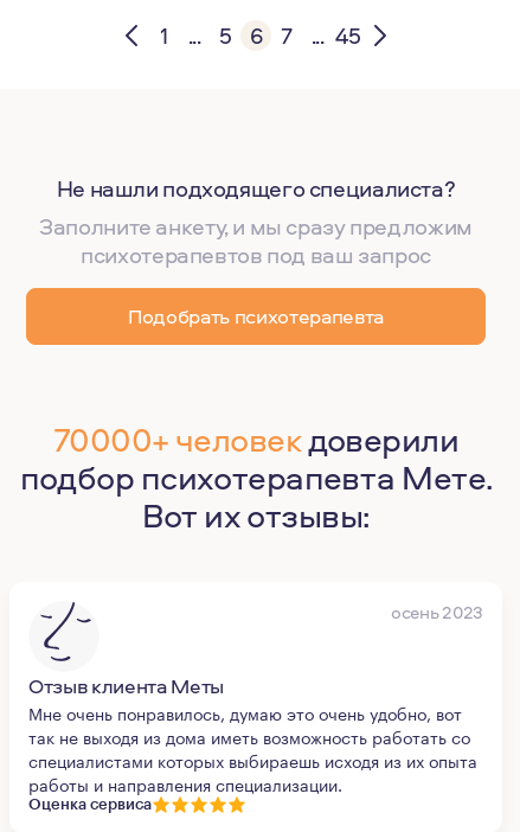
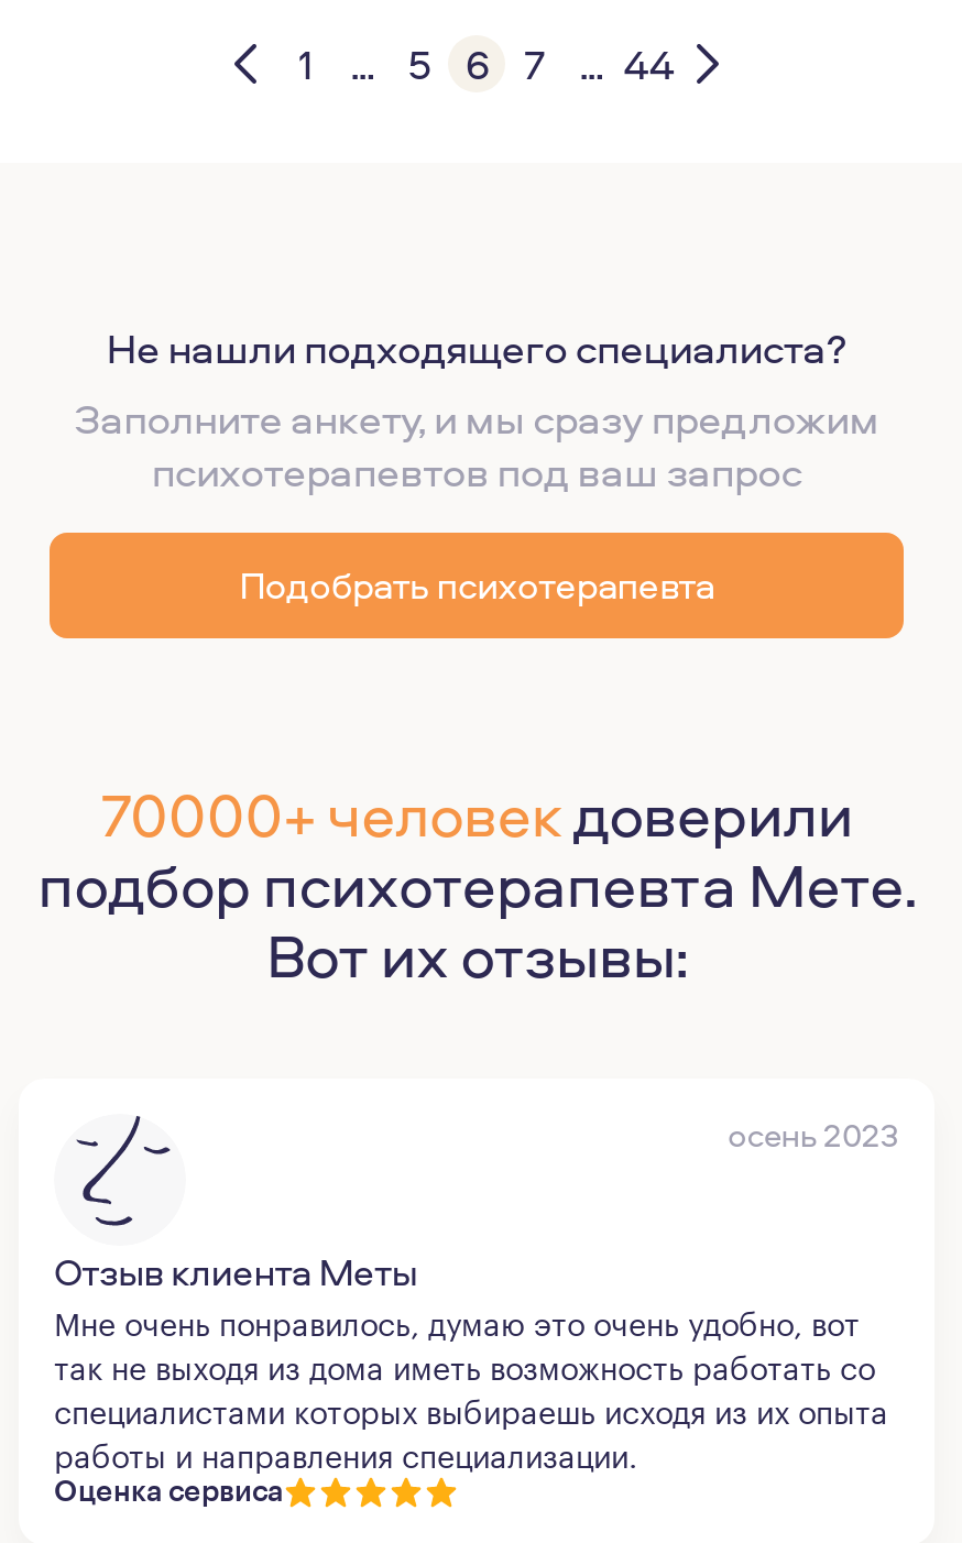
[160,20,361,51] 1 ... 5 6 7 ... 45 -> [298,35,673,92] 1 ... 5 6 7 ... 44

